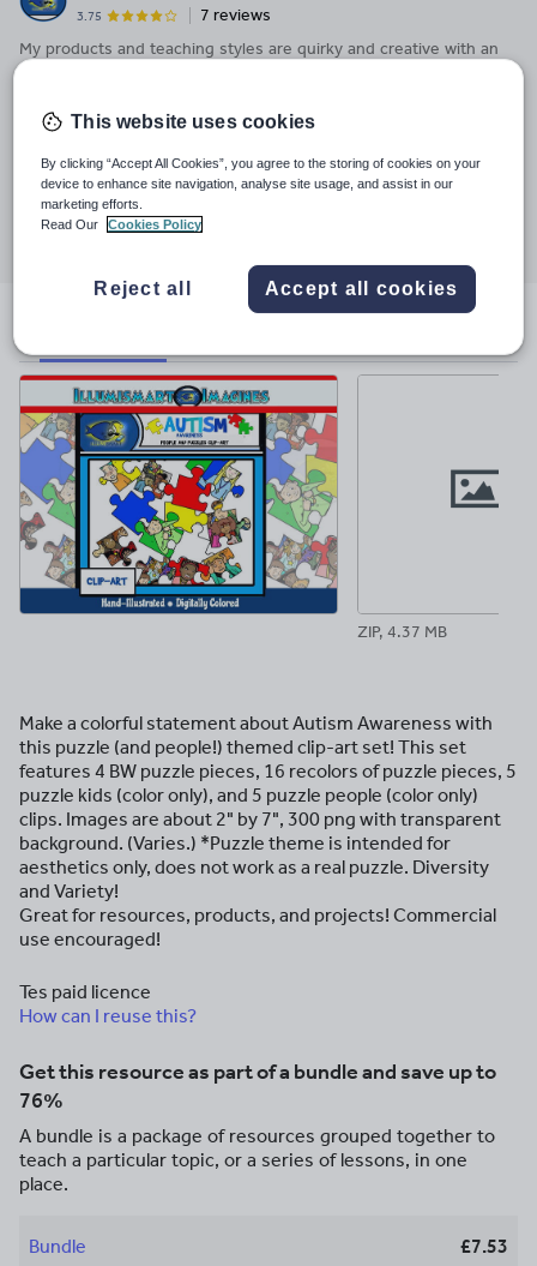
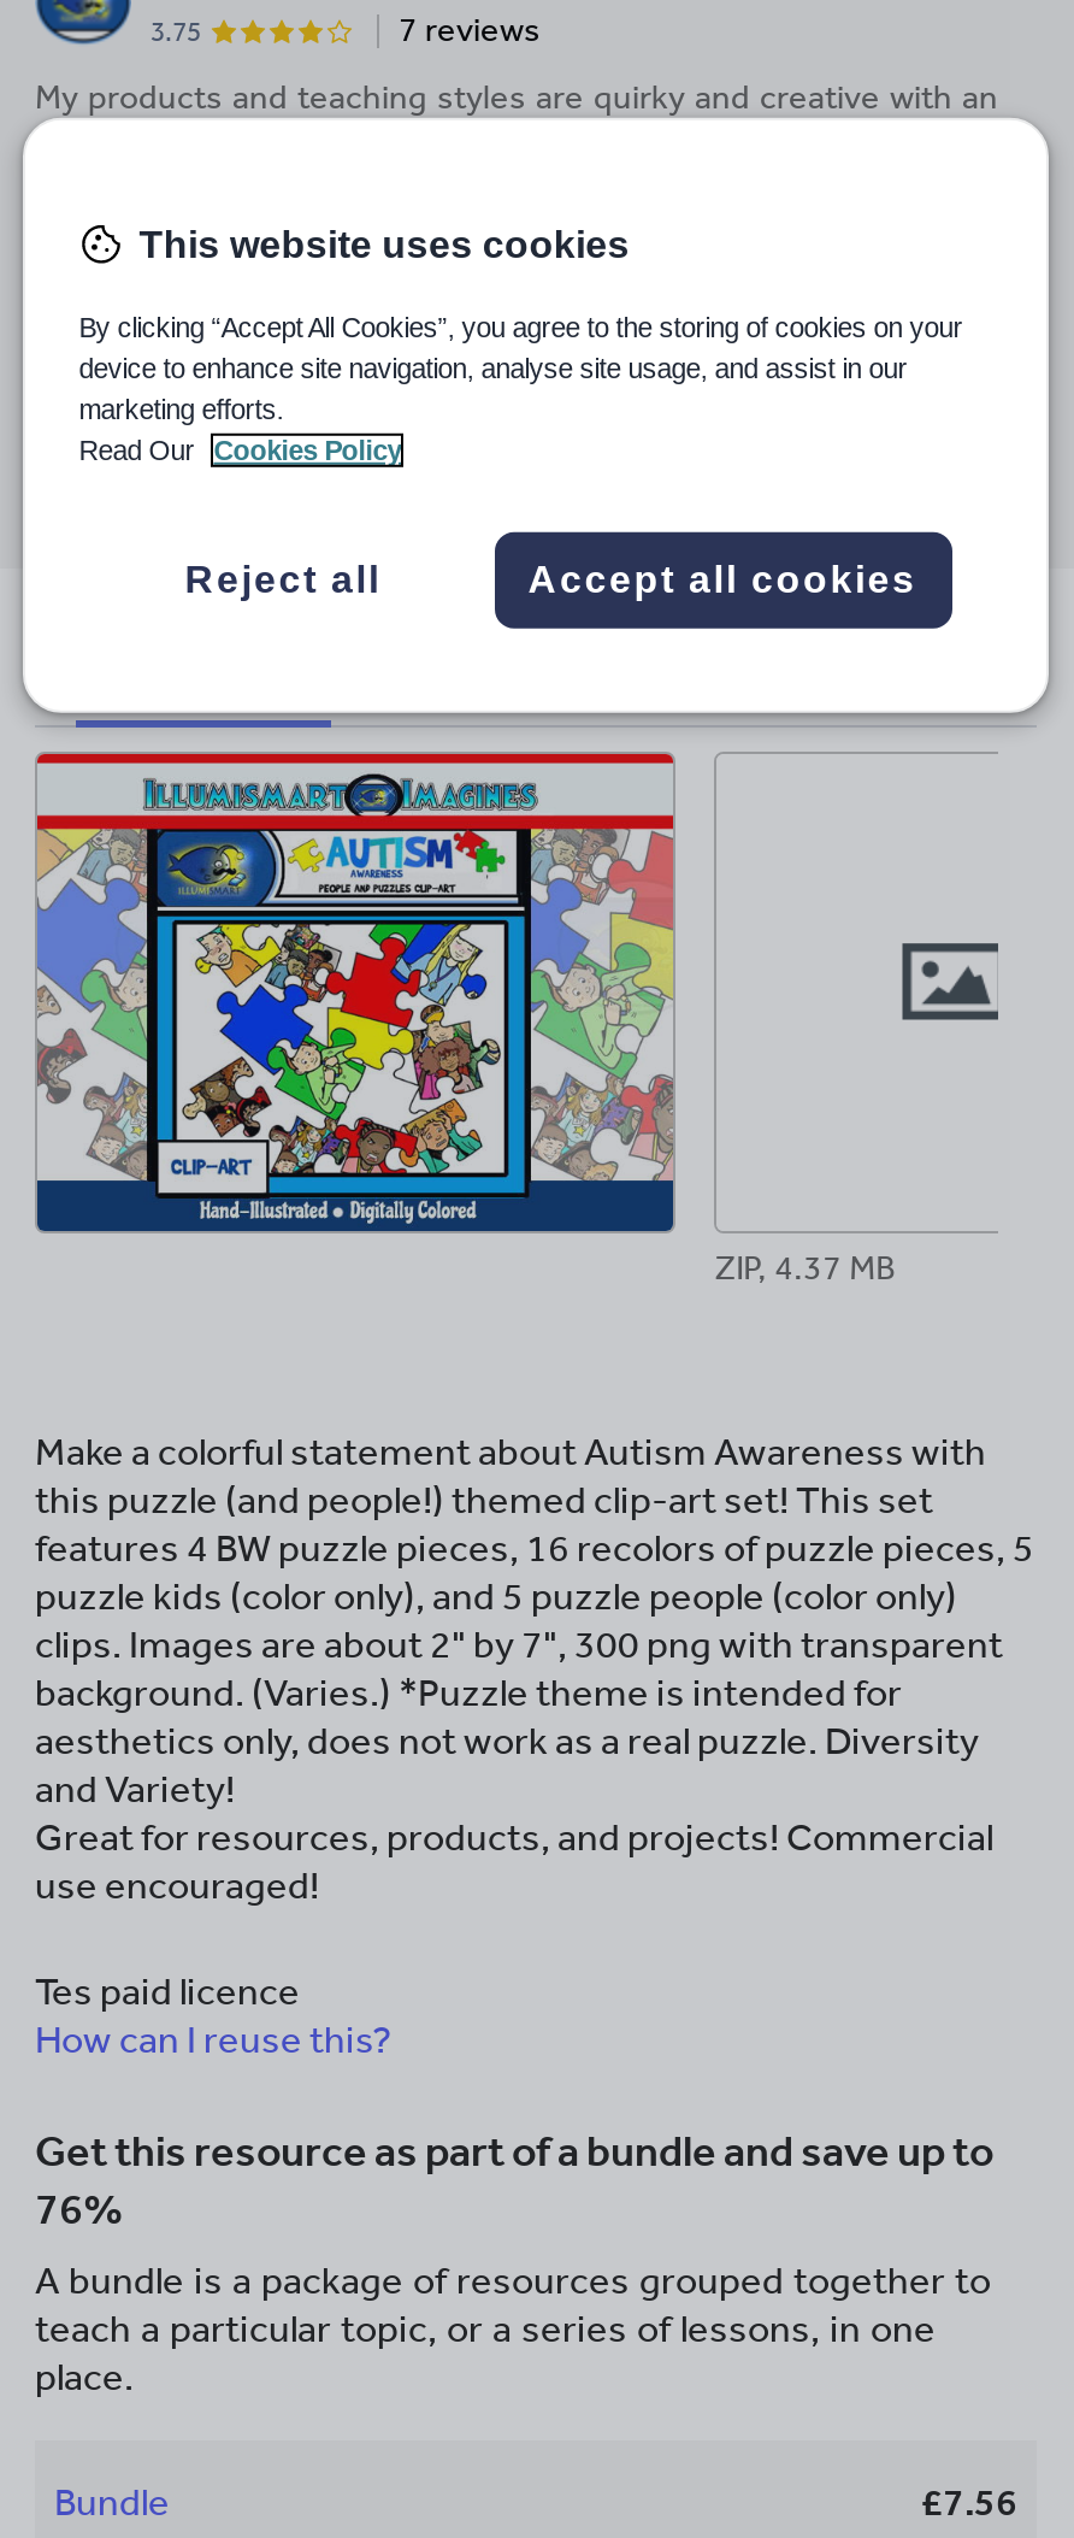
[460,1235,508,1258] £7.53 -> [921,2479,1017,2525] £7.56

